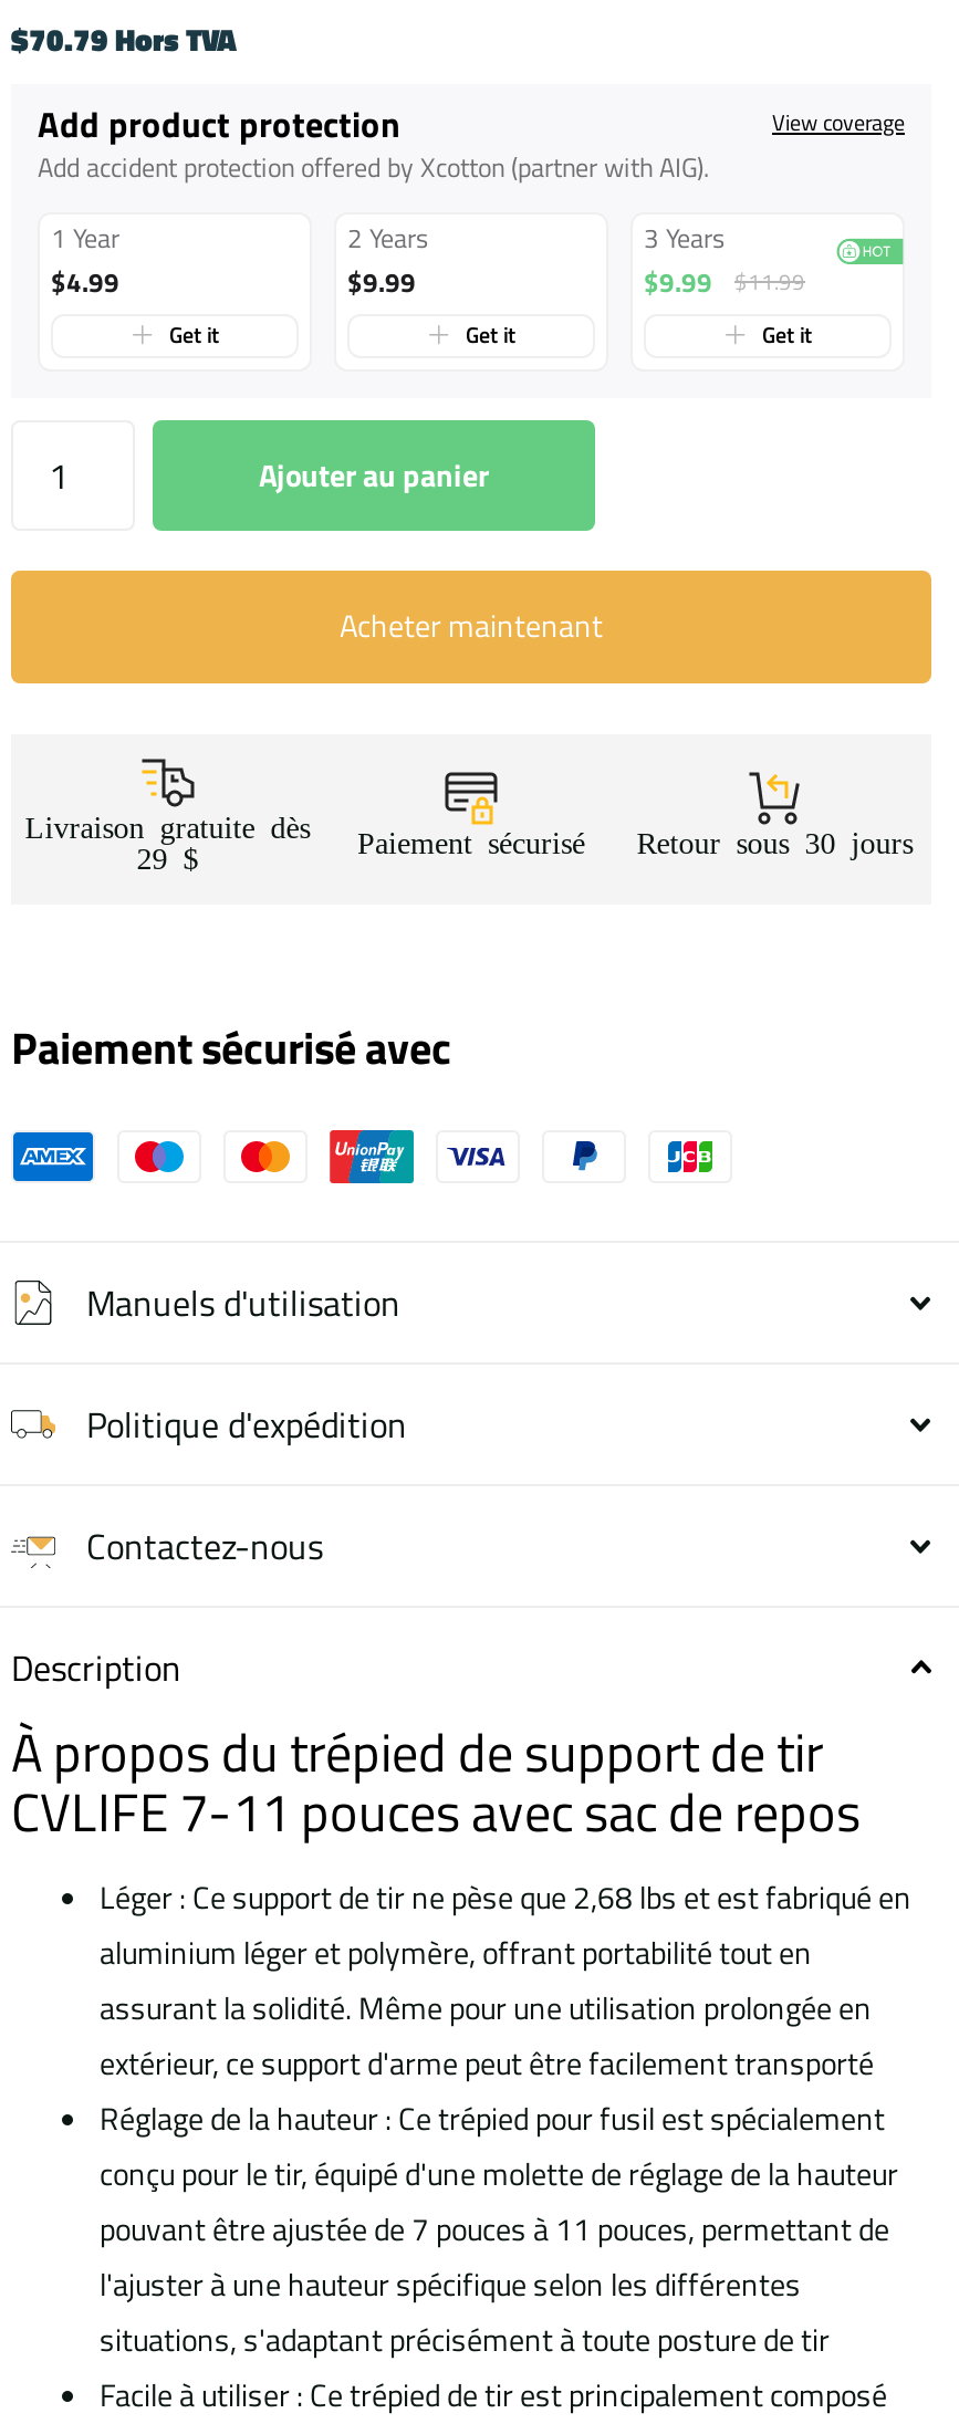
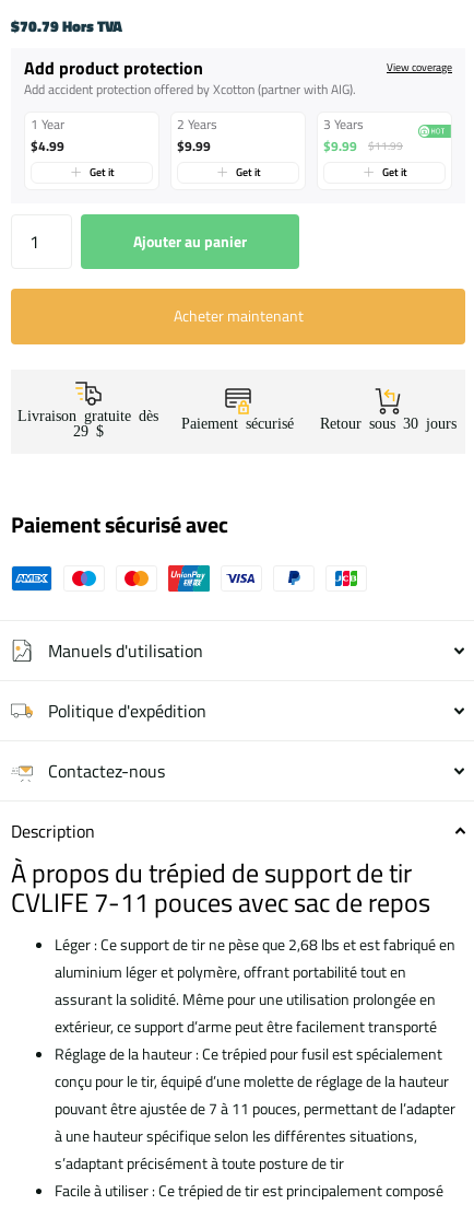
[100,2040,874,2086] extérieur, ce support d'arme peut être facilement transporté -> [55,1015,437,1038] extérieur, ce support d’arme peut être facilement transporté
[100,2150,898,2363] conçu pour le tir, équipé d'une molette de réglage de la hauteur | pouvant être ajustée de 7 pouces à 11 pouces, permettant de | l'ajuster à une hauteur spécifique selon les différentes | situations, s'adaptant précisément à toute posture de tir -> [55,1070,455,1175] conçu pour le tir, équipé d’une molette de réglage de la hauteur | pouvant être ajustée de 7 à 11 pouces, permettant de l’adapter | à une hauteur spécifique selon les différentes situations, | s’adaptant précisément à toute posture de tir

